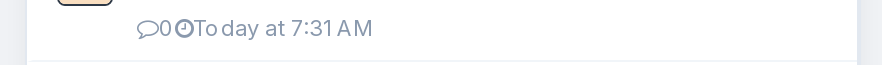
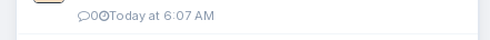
[159,14,373,42] 0 Today at 7:31 AM -> [90,8,214,23] 0 Today at 6:07 AM

